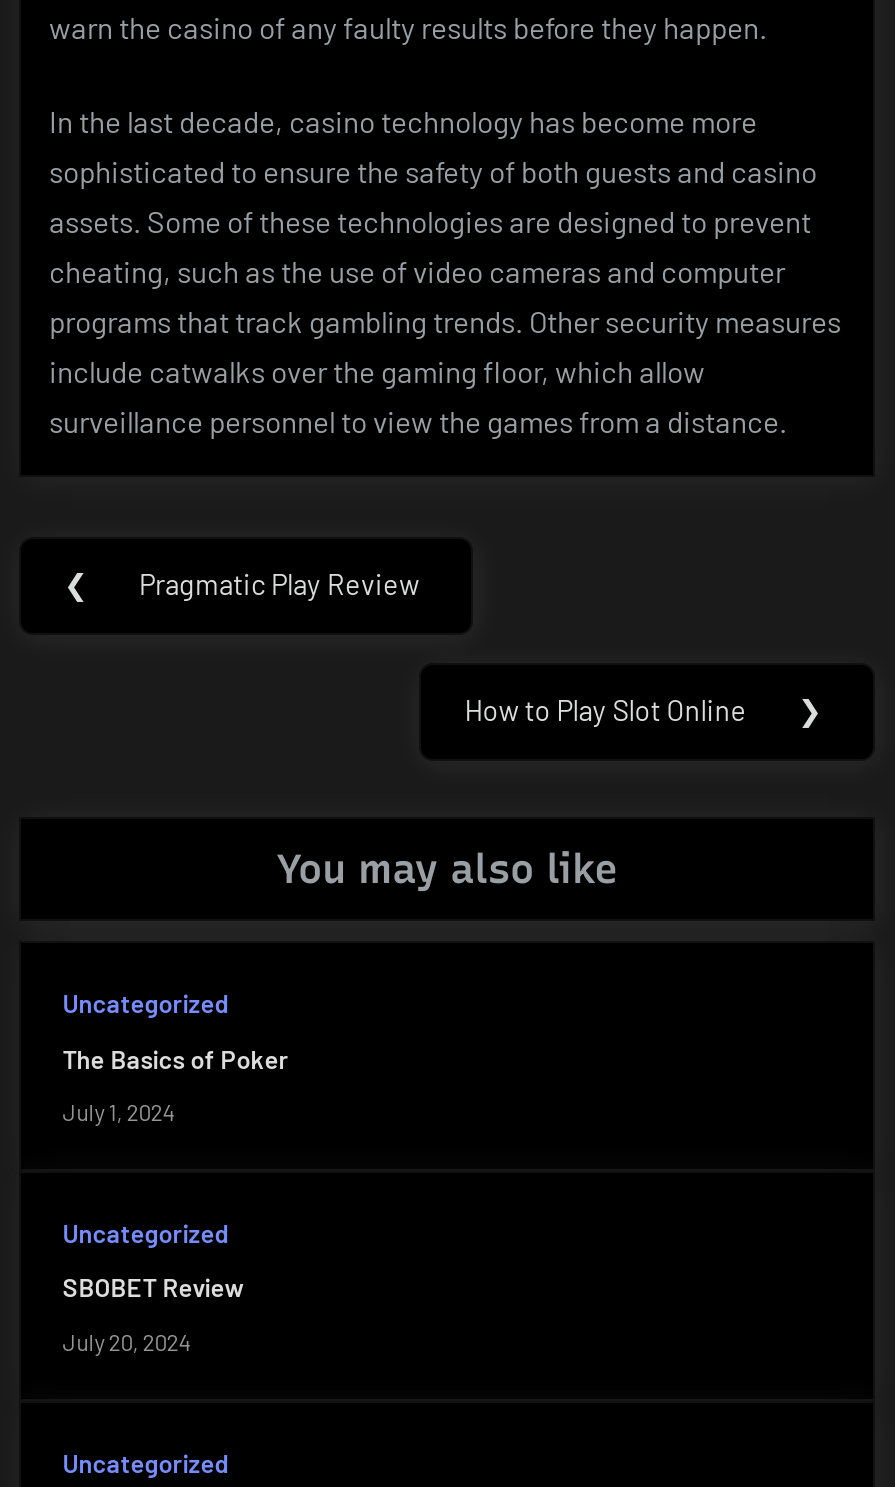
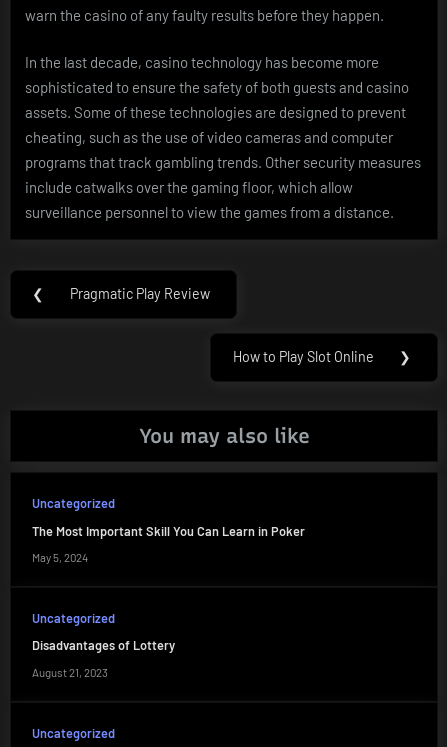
[63,1042,289,1074] The Basics of Poker -> [32,522,305,538] The Most Important Skill You Can Learn in Poker
[63,1099,175,1125] July 1, 2024 -> [32,551,88,564] May 5, 2024
[63,1272,245,1304] SBOBET Review -> [32,637,175,653] Disadvantages of Lottery
[63,1329,191,1355] July 20, 2024 -> [32,666,108,679] August 21, 2023

